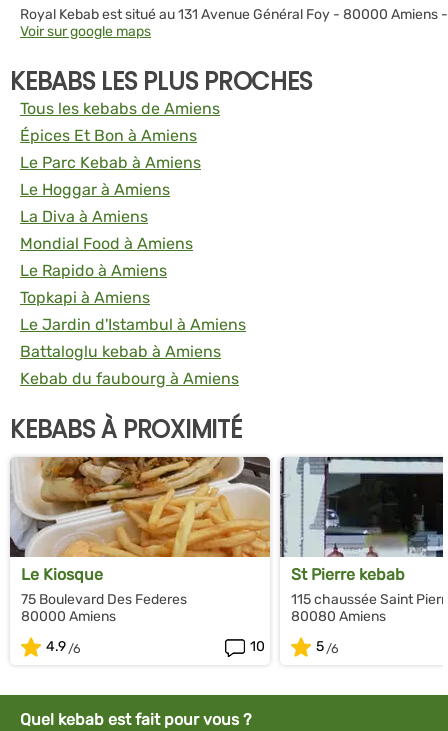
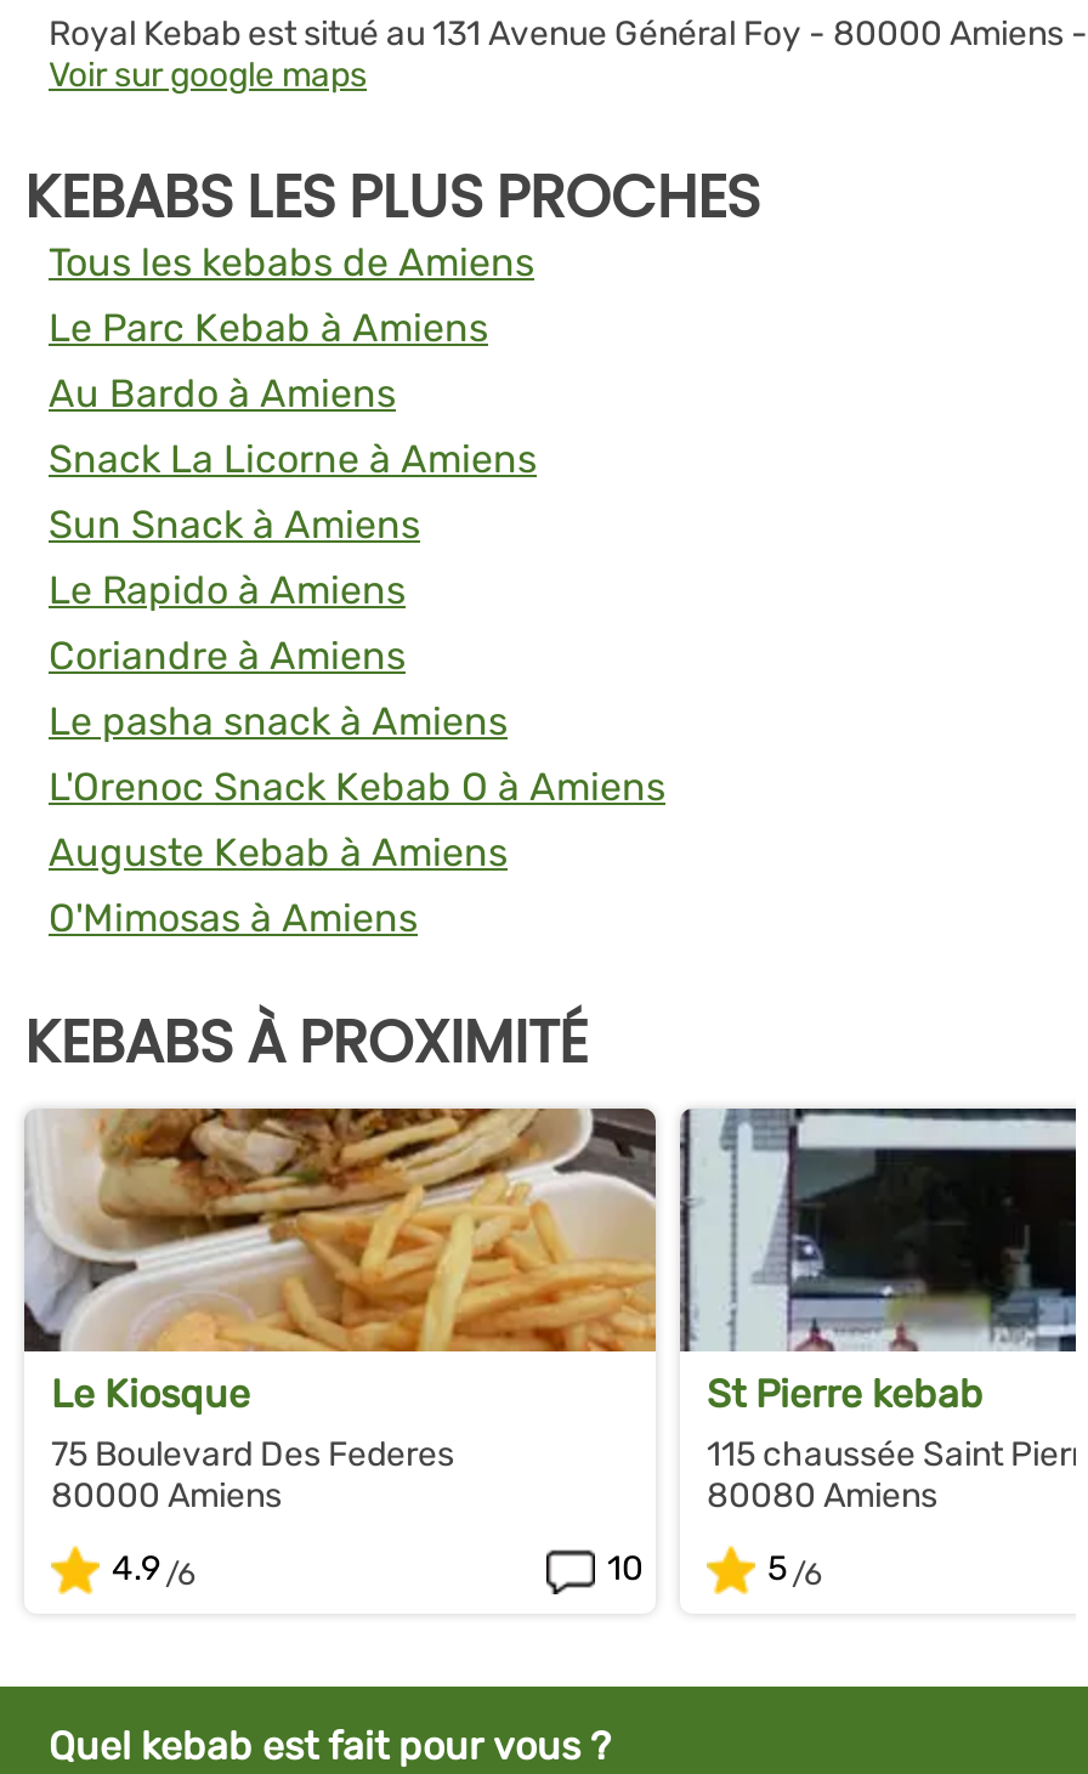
[20,126,197,145] Épices Et Bon à Amiens -> none
moved [20,153,201,172] -> [49,304,488,350]: Le Parc Kebab à Amiens
[20,180,193,253] Le Hoggar à Amiens | La Diva à Amiens | Mondial Food à Amiens -> [49,369,537,547] Au Bardo à Amiens | Snack La Licorne à Amiens | Sun Snack à Amiens
moved [20,261,167,280] -> [49,566,406,612]: Le Rapido à Amiens
[20,288,246,388] Topkapi à Amiens | Le Jardin d'Istambul à Amiens | Battaloglu kebab à Amiens | Kebab du faubourg à Amiens -> [49,632,665,940] Coriandre à Amiens | Le pasha snack à Amiens | L'Orenoc Snack Kebab O à Amiens | Auguste Kebab à Amiens | O'Mimosas à Amiens

